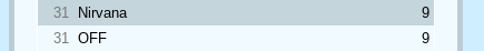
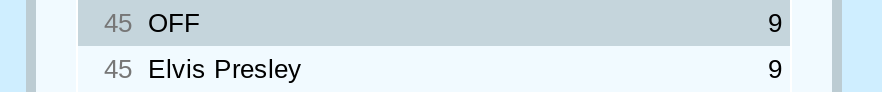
[53,4,127,21] 31 Nirvana -> [104,8,200,38] 45 OFF
[53,30,107,46] 31 OFF -> [104,54,302,84] 45 Elvis Presley

